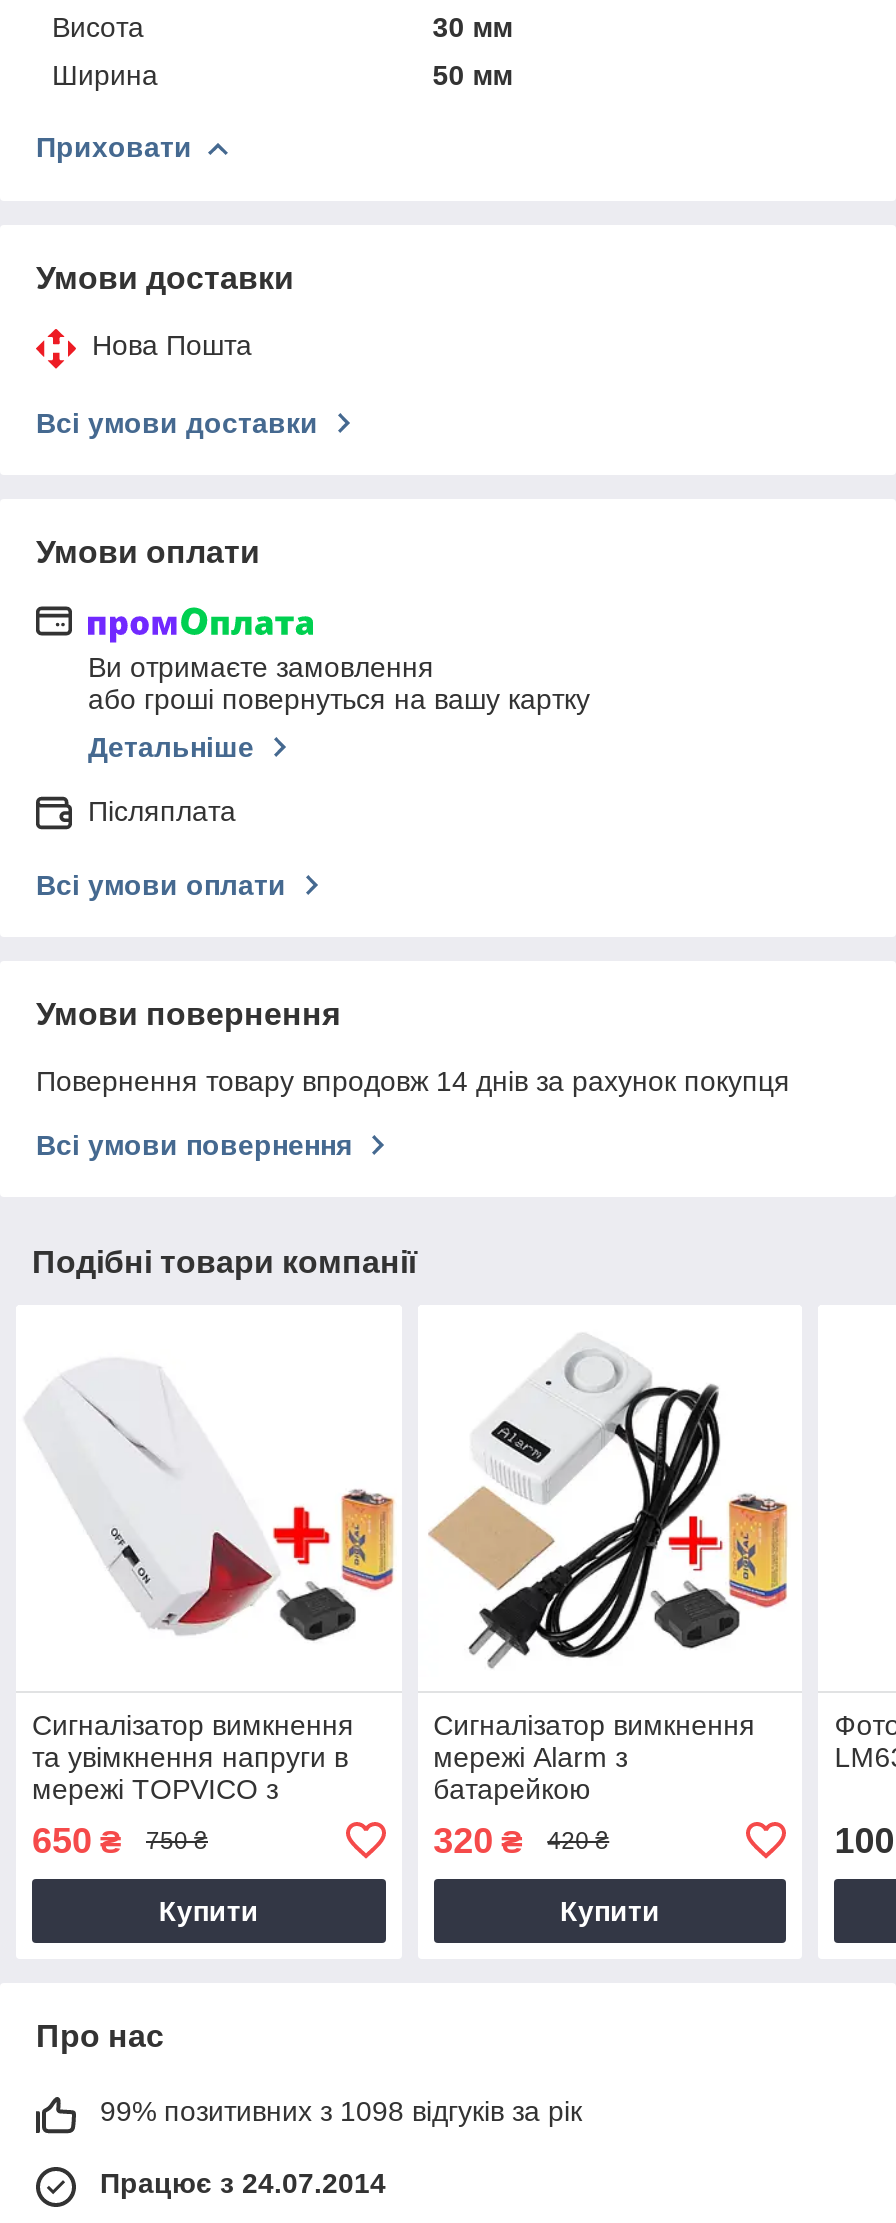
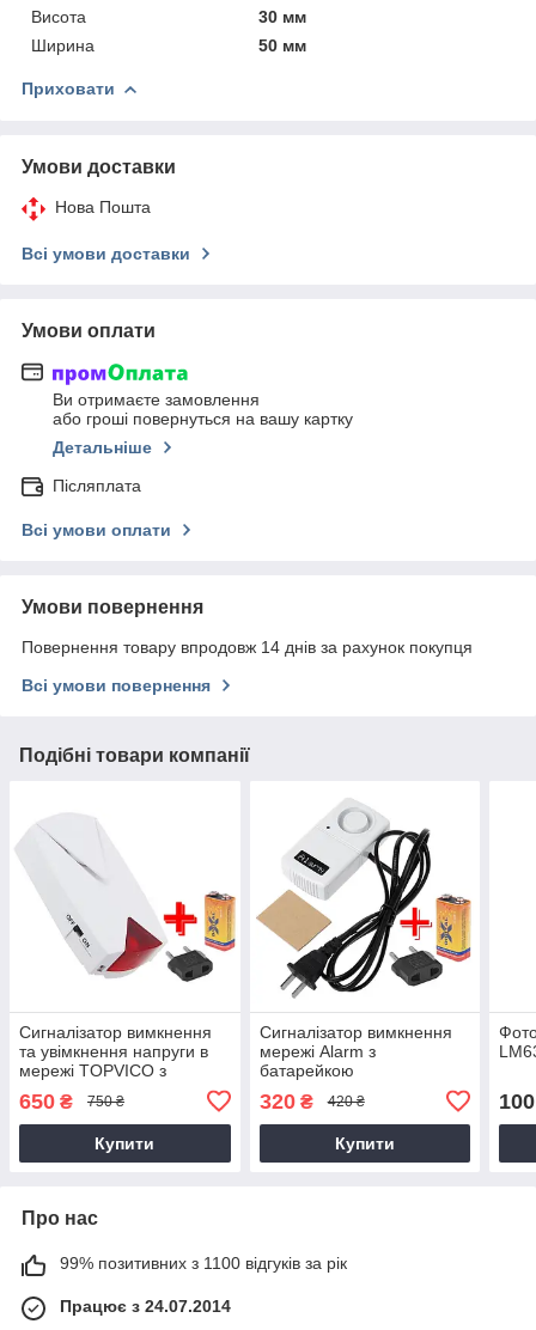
[100,2095,582,2127] 99% позитивних з 1098 відгуків за рік -> [60,1253,347,1272] 99% позитивних з 1100 відгуків за рік

